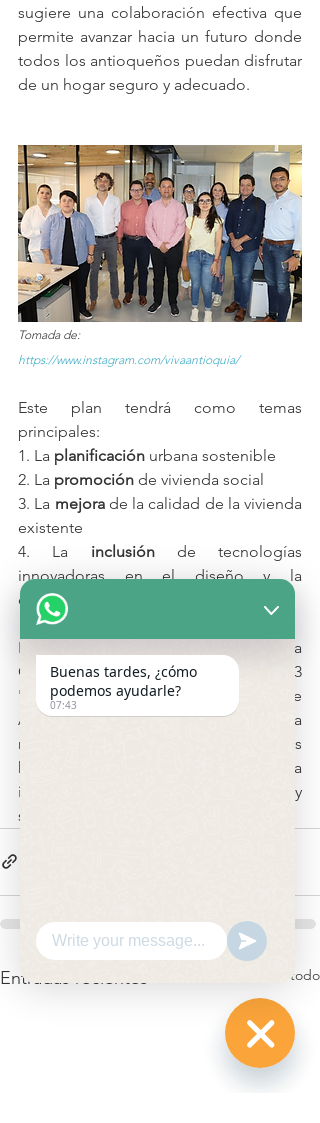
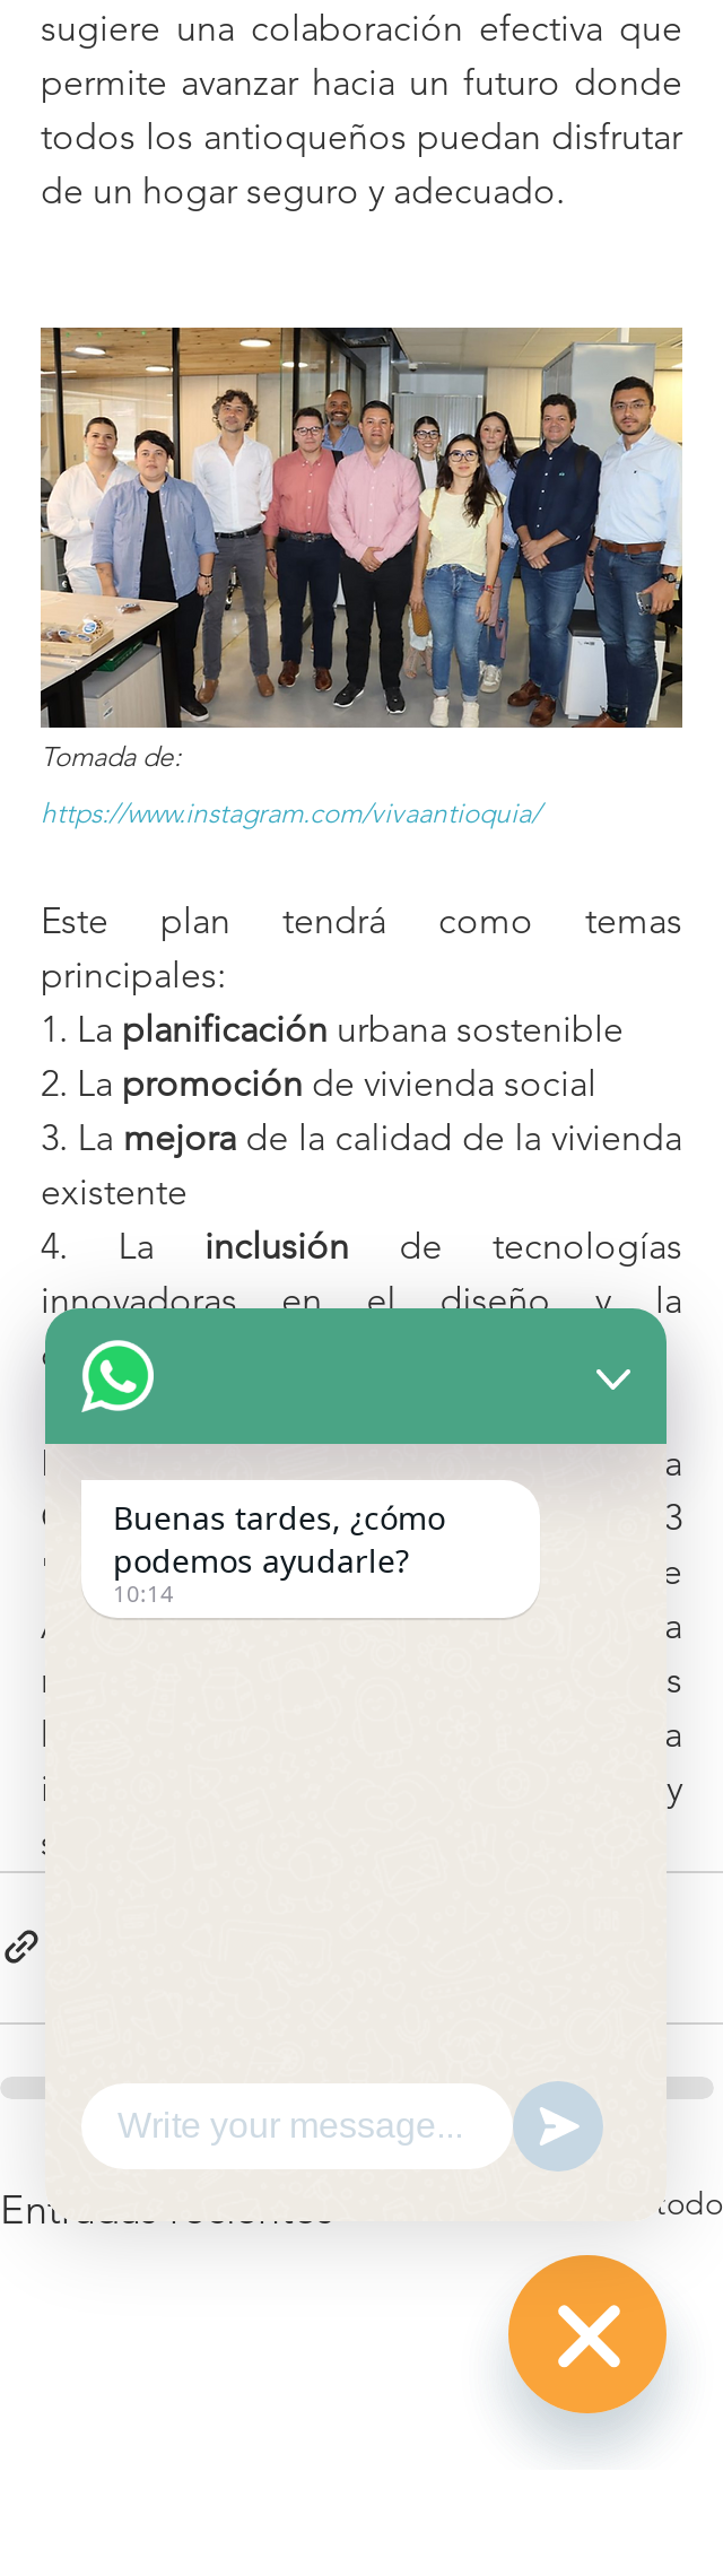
[50,698,77,712] 07:43 -> [113,1577,174,1609] 10:14

